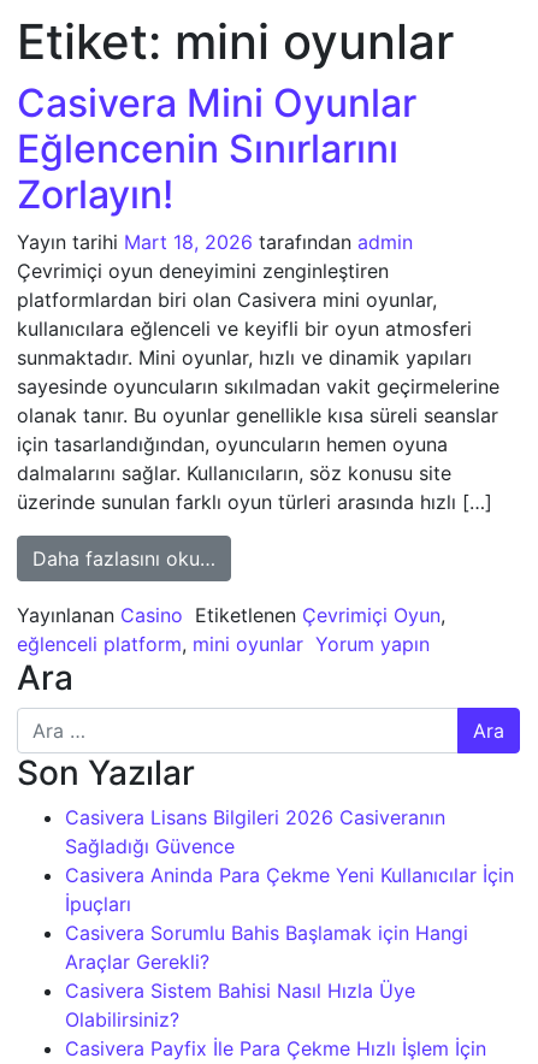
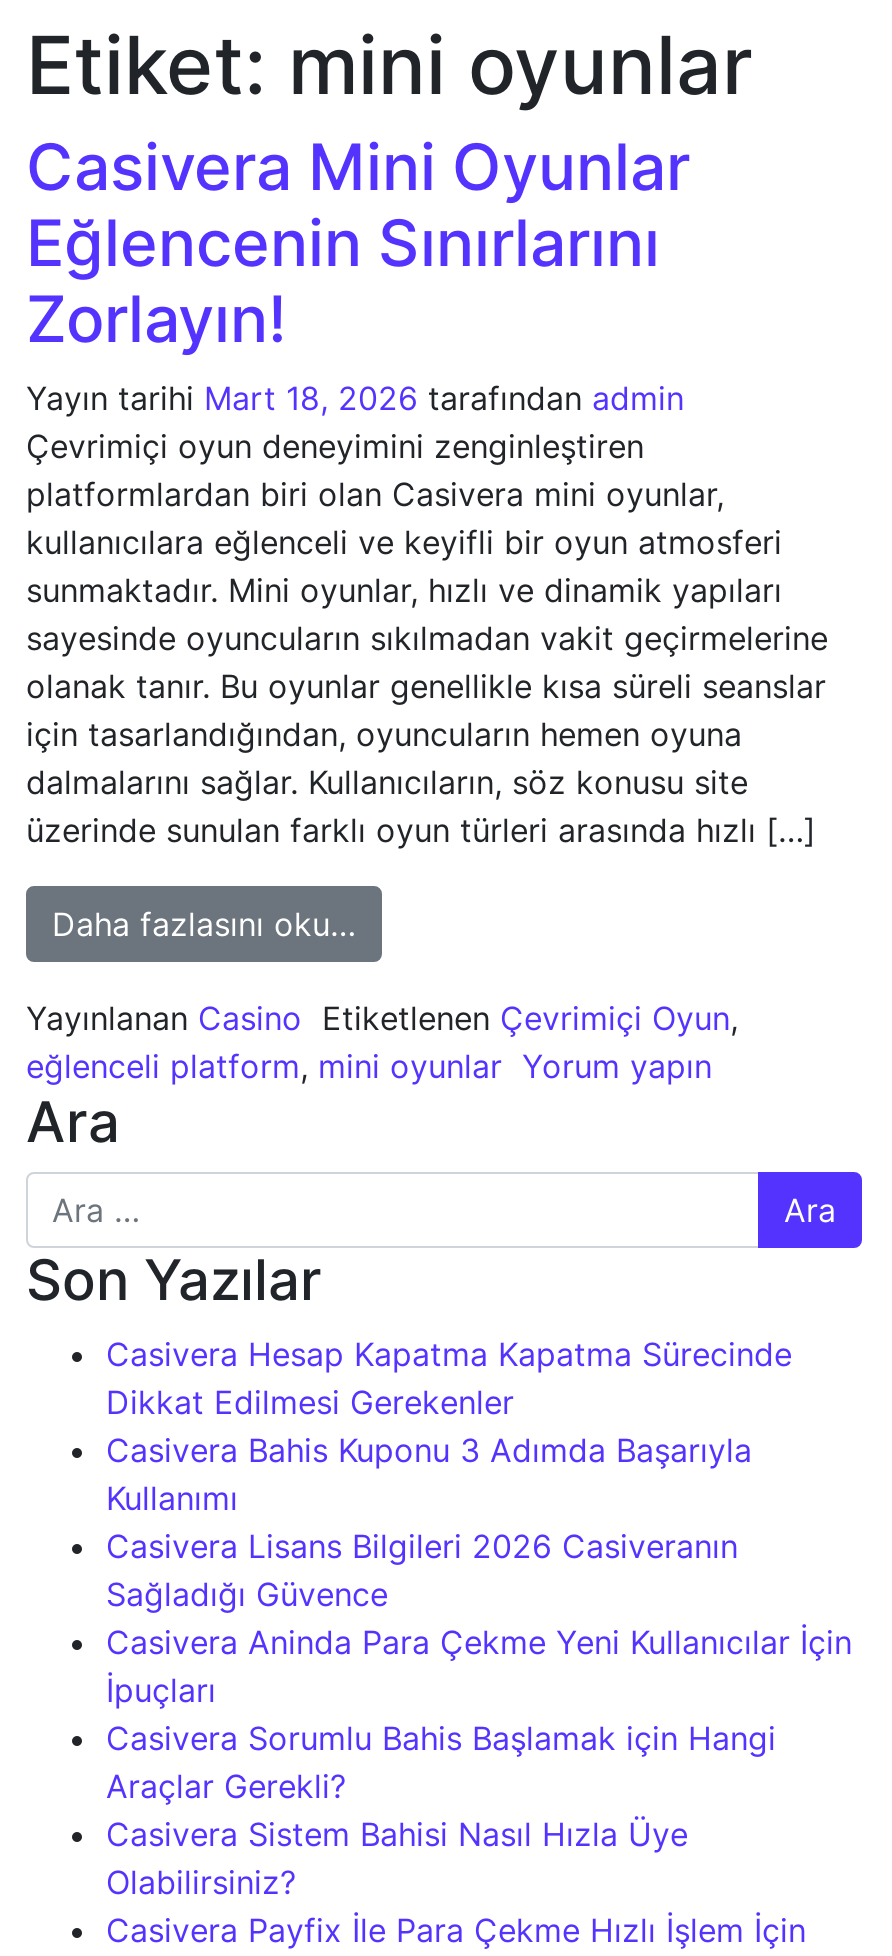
none -> [106,1334,792,1518] Casivera Hesap Kapatma Kapatma Sürecinde | Dikkat Edilmesi Gerekenler | Casivera Bahis Kuponu 3 Adımda Başarıyla | Kullanımı

